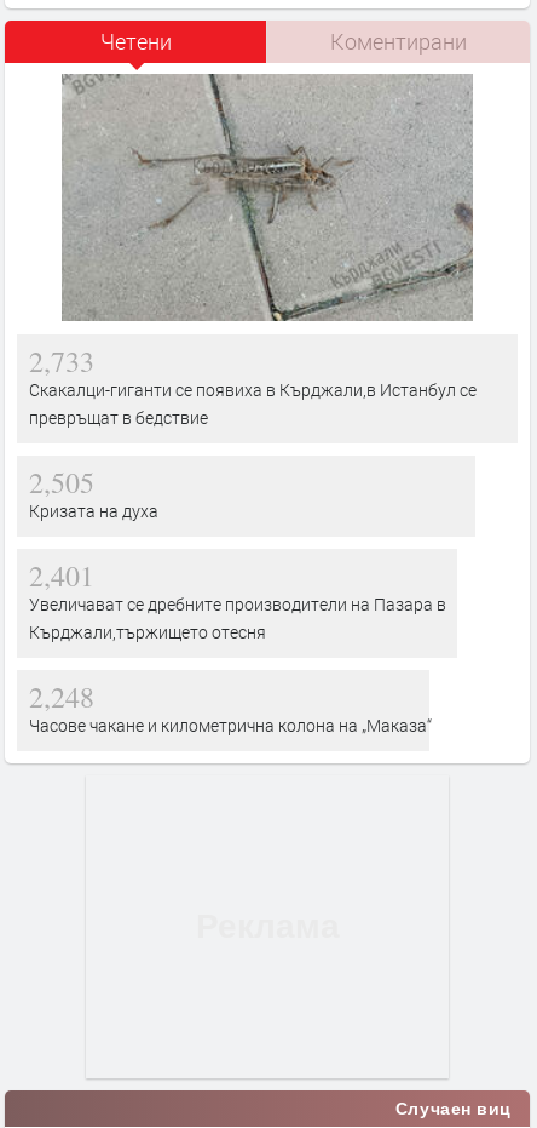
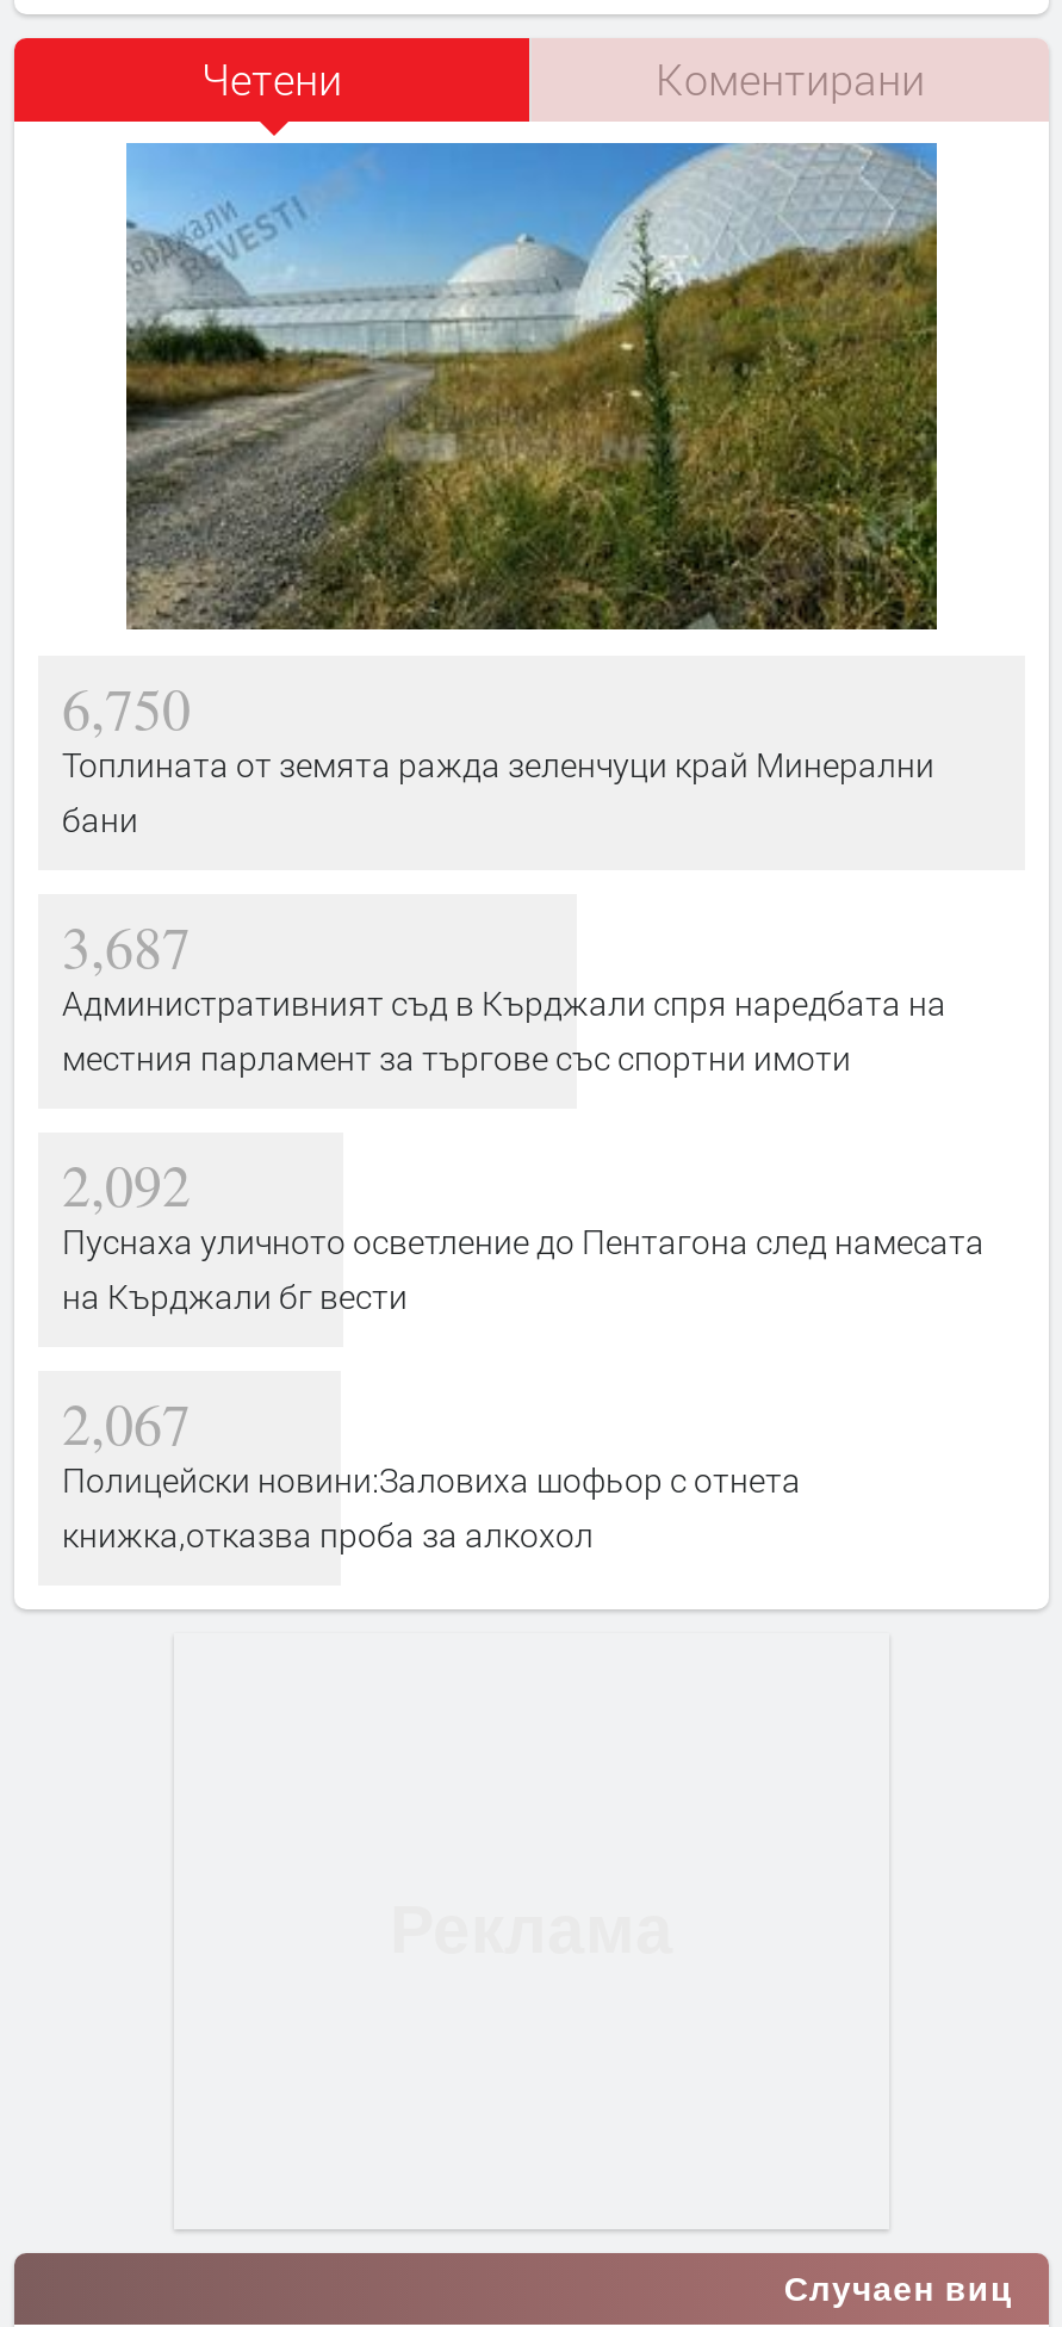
[29,73,477,429] [image] | 2,733 | Скакалци-гиганти се появиха в Кърджали,в Истанбул се | превръщат в бедствие -> [62,142,939,842] [image] | 6,750 | Топлината от земята ражда зеленчуци край Минерални | бани
[29,462,158,522] 2,505 | Кризата на духа -> [62,909,946,1081] 3,687 | Административният съд в Кърджали спря наредбата на | местния парламент за търгове със спортни имоти
[29,556,446,643] 2,401 | Увеличават се дребните производители на Пазара в | Кърджали,тържището отесня -> [62,1147,985,1319] 2,092 | Пуснаха уличното осветление до Пентагона след намесата | на Кърджали бг вести
[29,677,432,736] 2,248 | Часове чакане и километрична колона на „Маказа“ -> [62,1386,801,1557] 2,067 | Полицейски новини:Заловиха шофьор с отнета | книжка,отказва проба за алкохол

